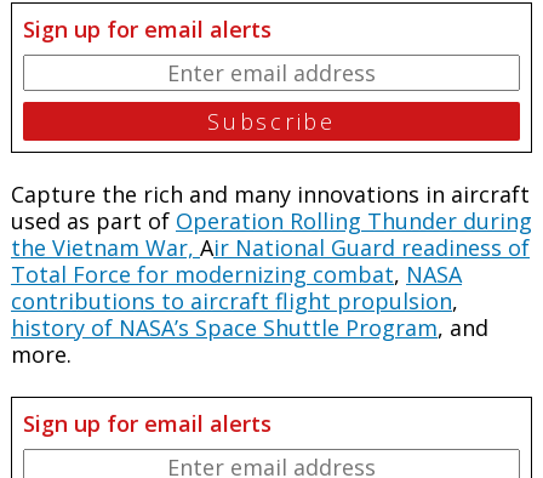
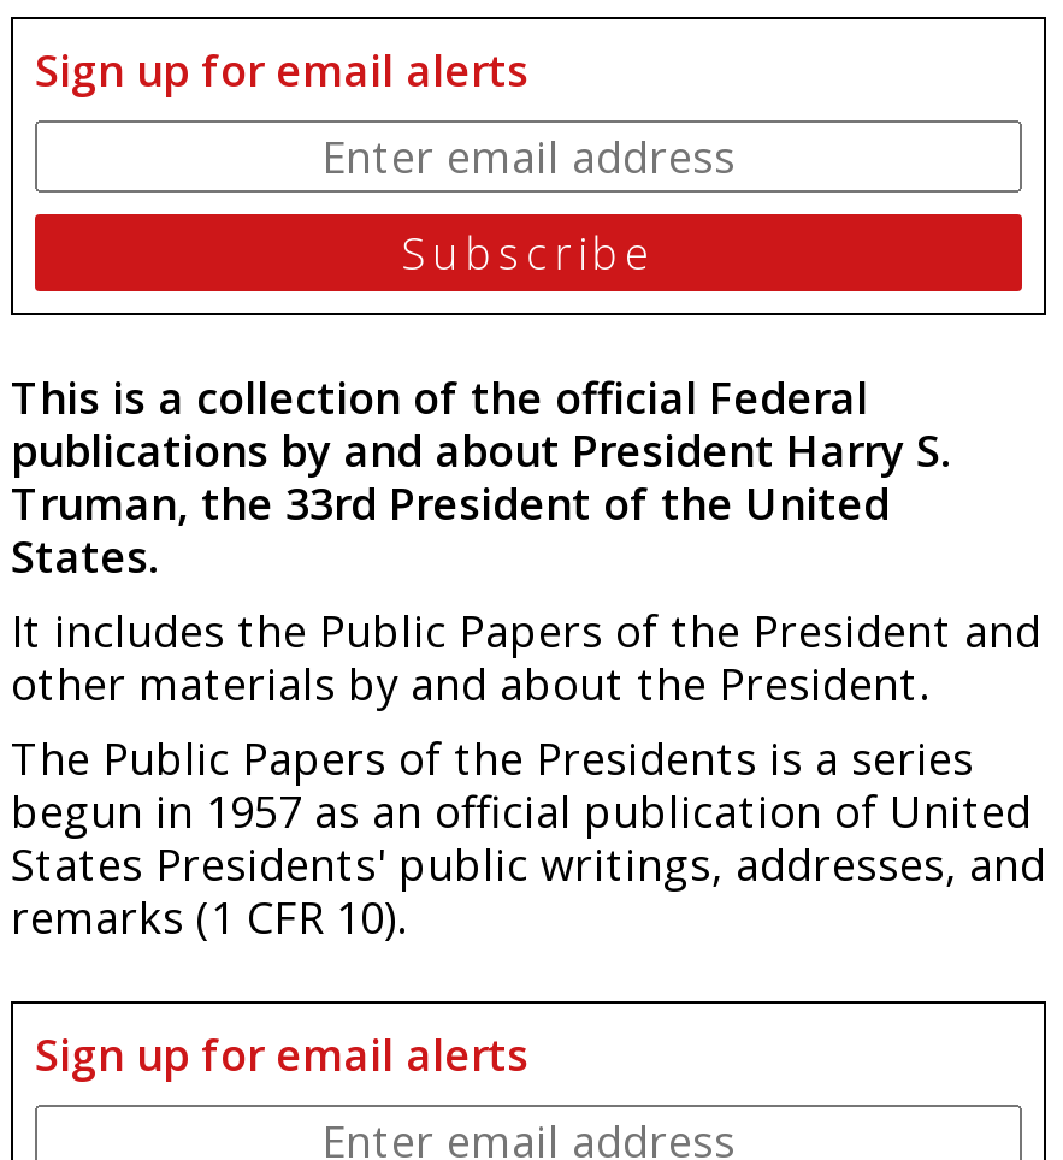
[11,179,532,368] Capture the rich and many innovations in aircraft | used as part of Operation Rolling Thunder during | the Vietnam War,Air National Guard readiness of | Total Force for modernizing combat,NASA | contributions to aircraft flight propulsion, | history of NASA’s Space Shuttle Program, and | more. -> [11,367,1046,945] This is a collection of the official Federal | publications by and about President Harry S. | Truman, the 33rd President of the United | States. | It includes the Public Papers of the President and | other materials by and about the President. | The Public Papers of the Presidents is a series | begun in 1957 as an official publication of United | States Presidents' public writings, addresses, and | remarks (1 CFR 10).

